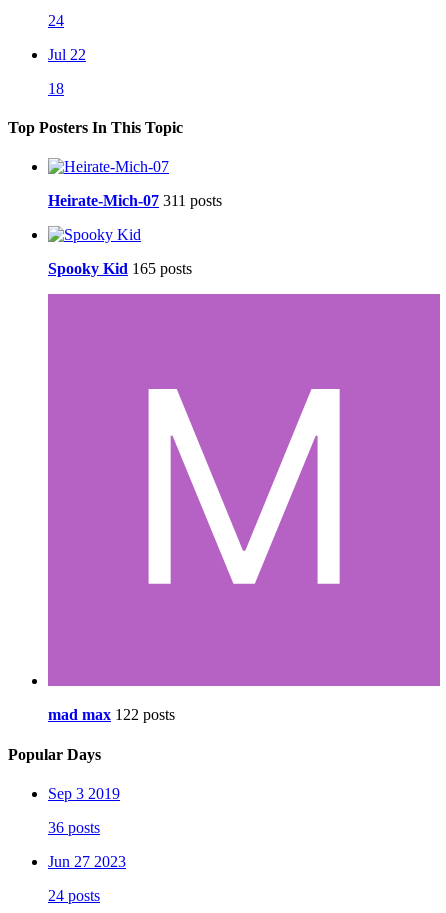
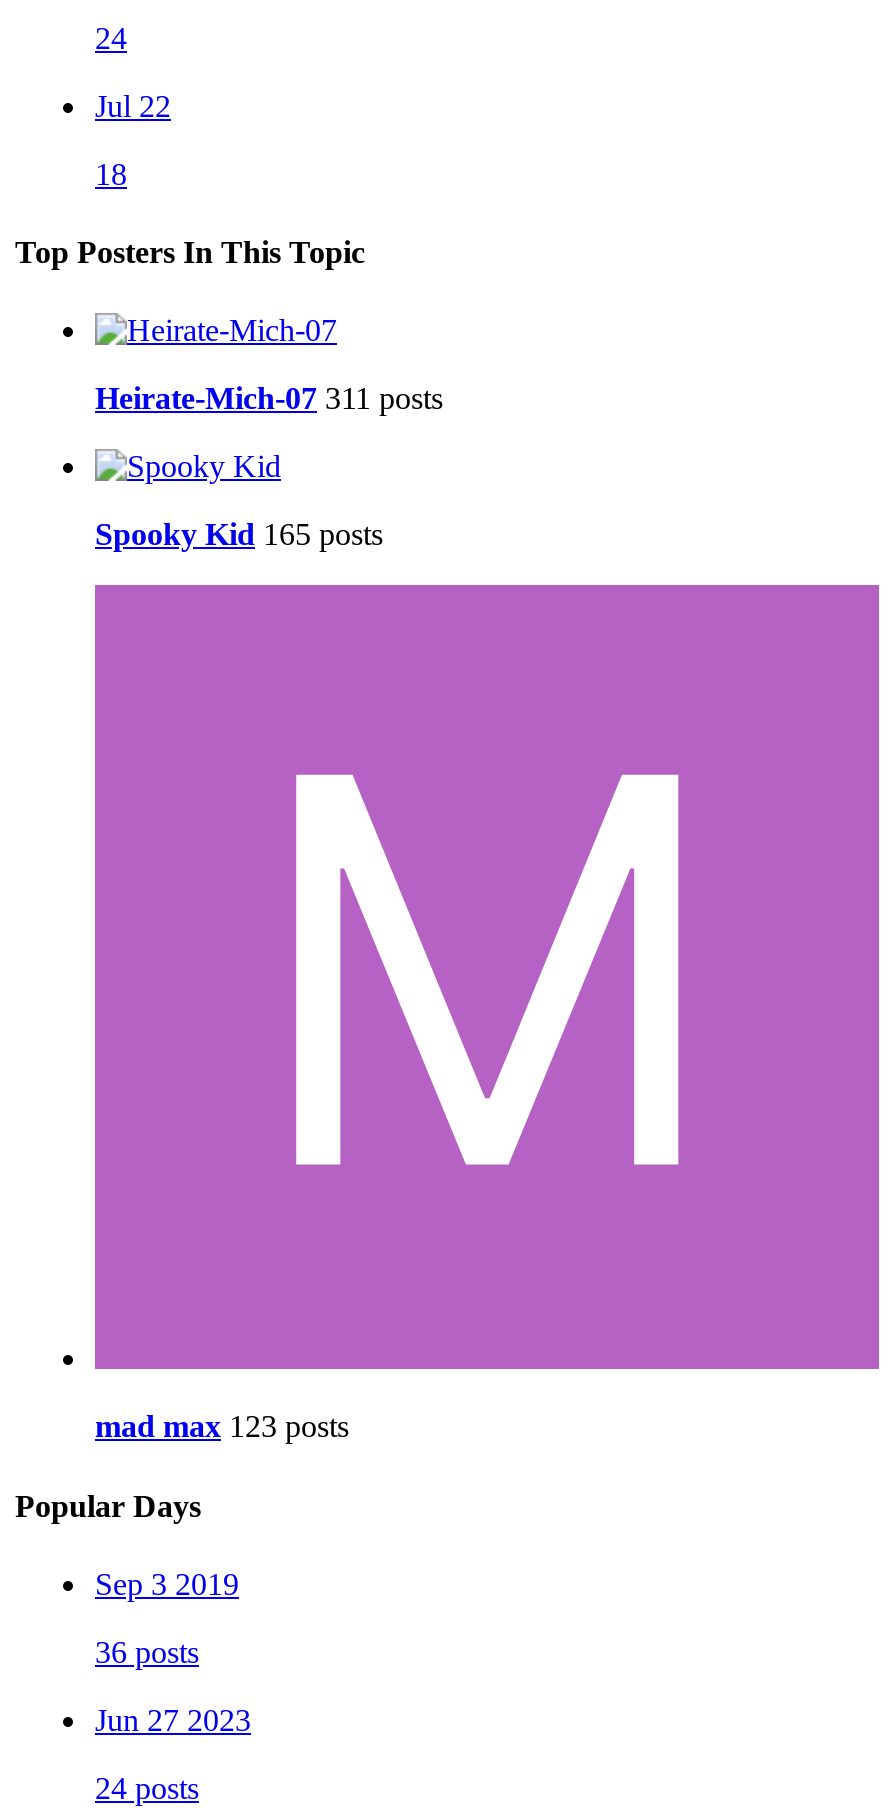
[48,706,175,723] mad max 122 posts -> [95,1410,349,1444] mad max 123 posts

